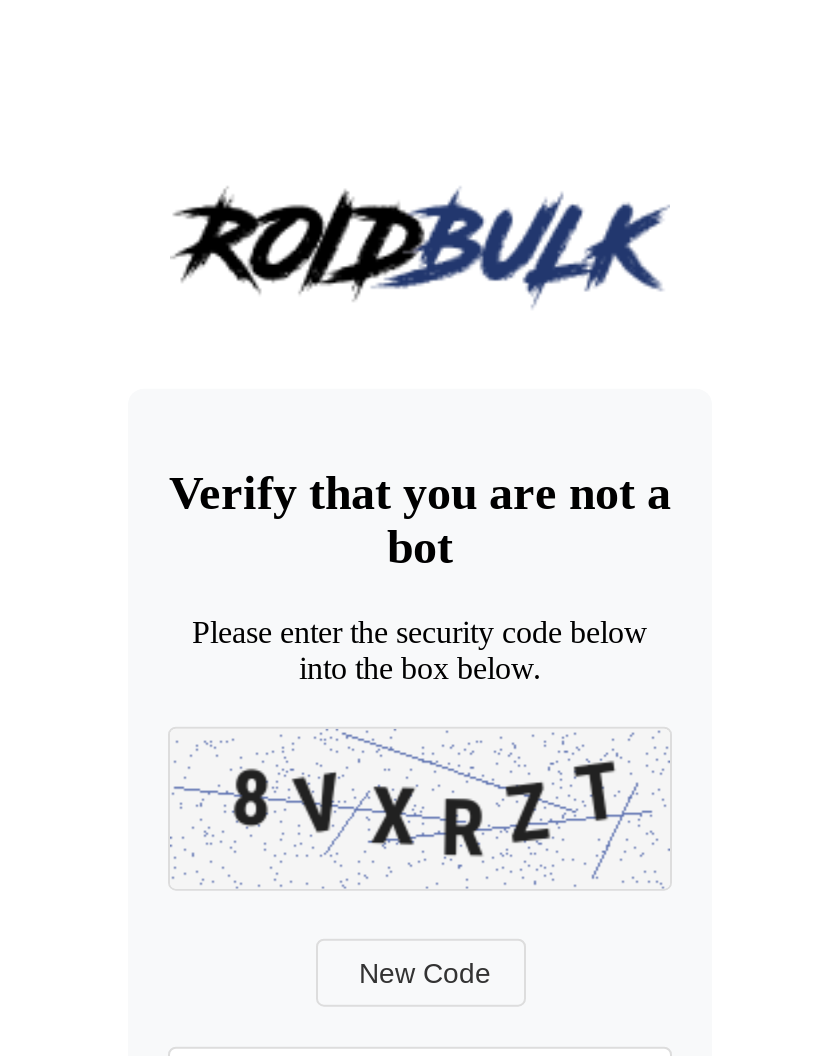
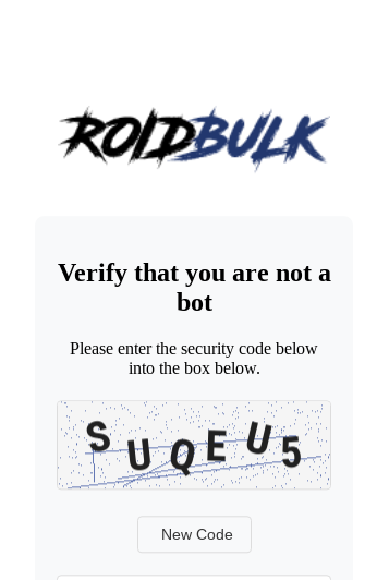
[174,732,650,882] [image] -> [69,407,329,488] [image]

